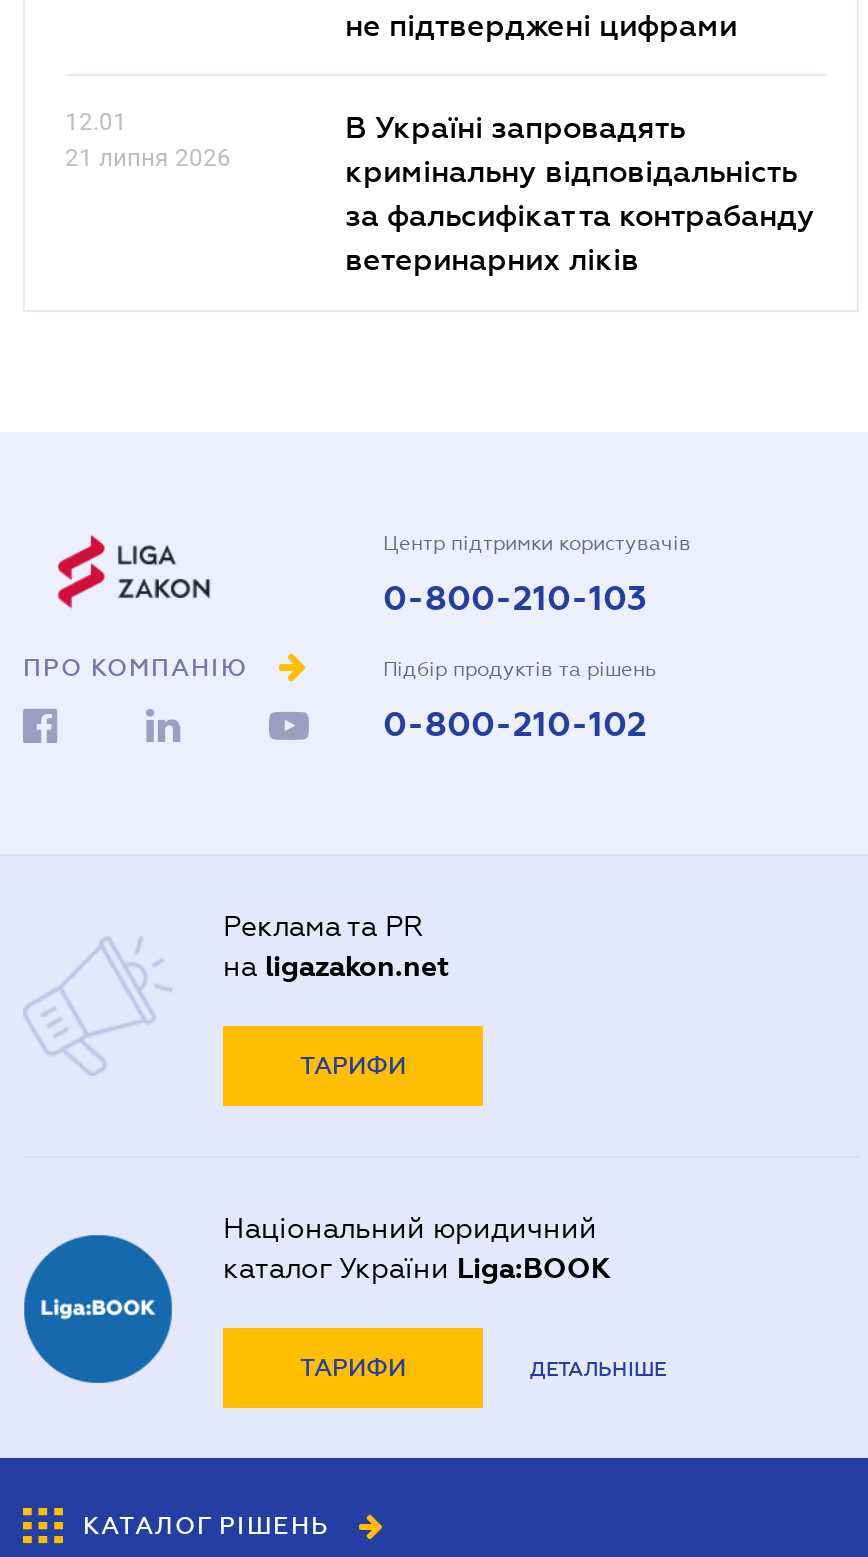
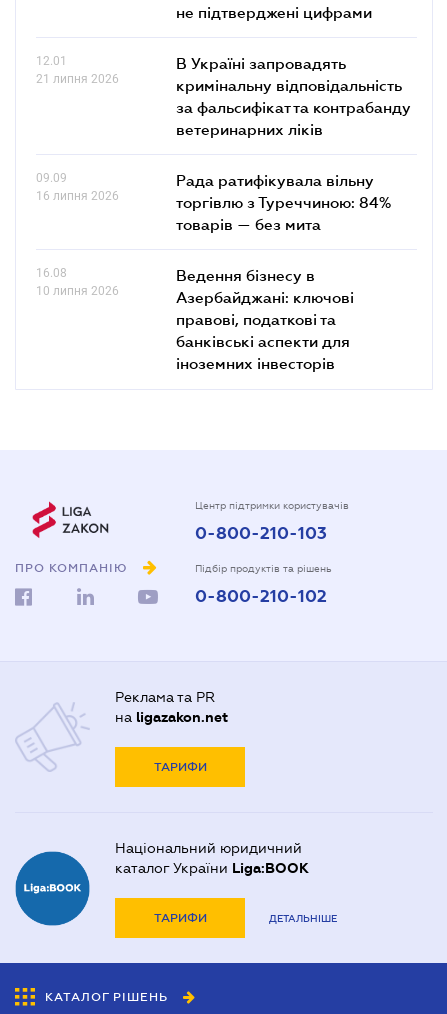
none -> [36,171,119,203] 09.09 | 16 липня 2026
none -> [36,171,391,298] Рада ратифікувала вільну | торгівлю з Туреччиною: 84% | товарів — без мита | 16.08 | 10 липня 2026
none -> [176,266,354,372] Ведення бізнесу в | Азербайджані: ключові | правові, податкові та | банківські аcпекти для | іноземних інвесторів

